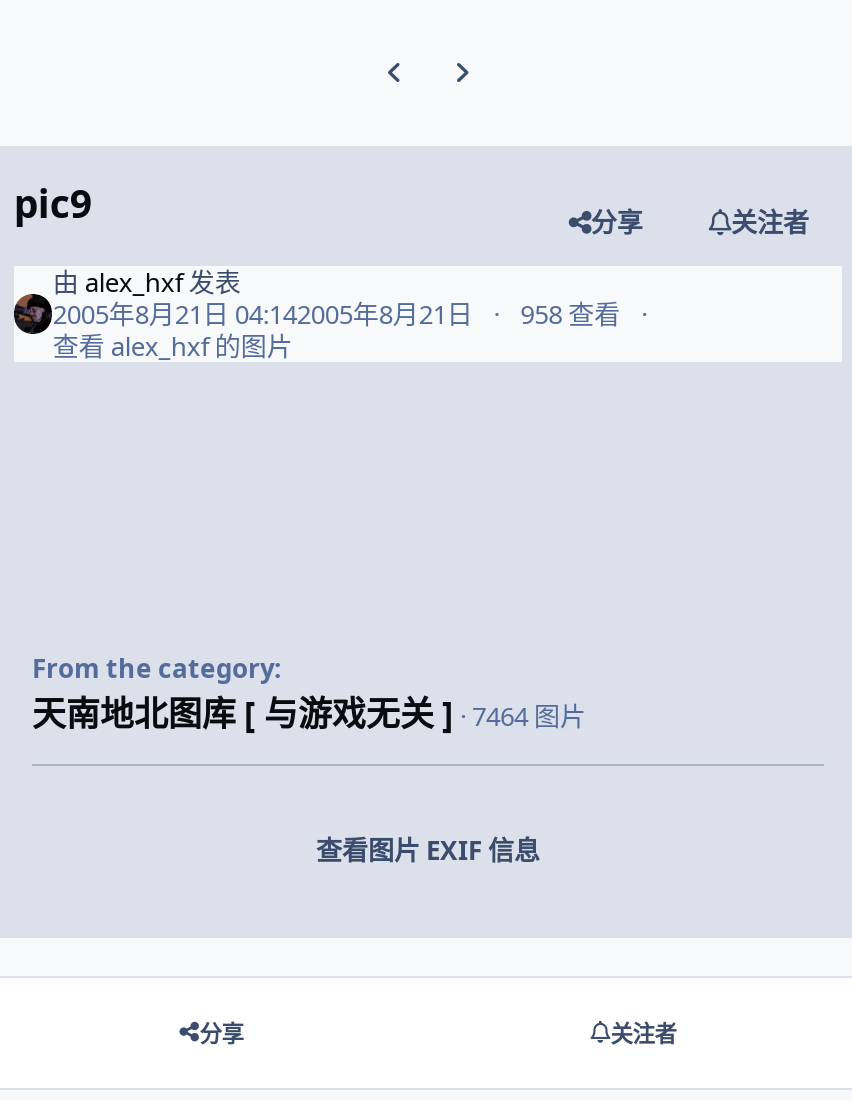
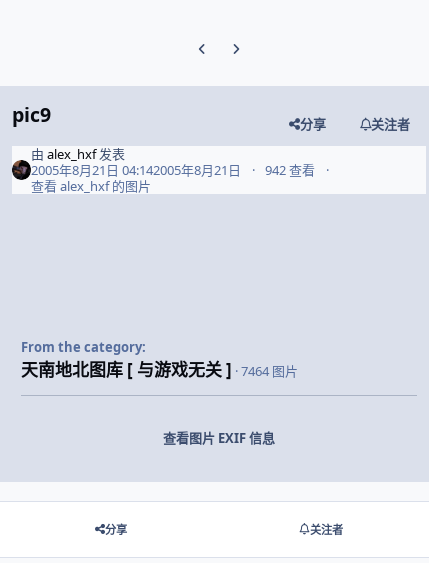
[53,296,620,332] 2005年8月21日 04:142005年8月21日 958 查看 -> [31,161,315,179] 2005年8月21日 04:142005年8月21日 942 查看

